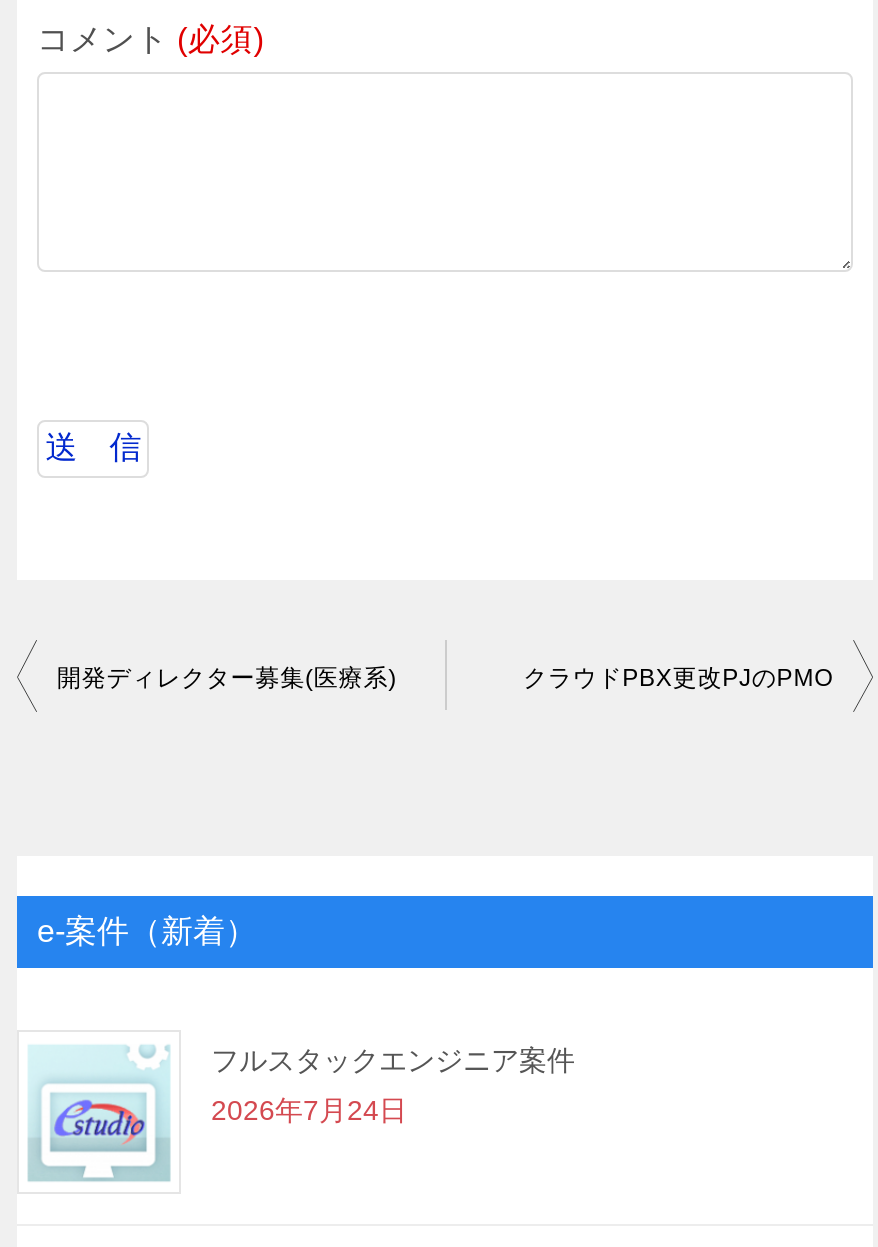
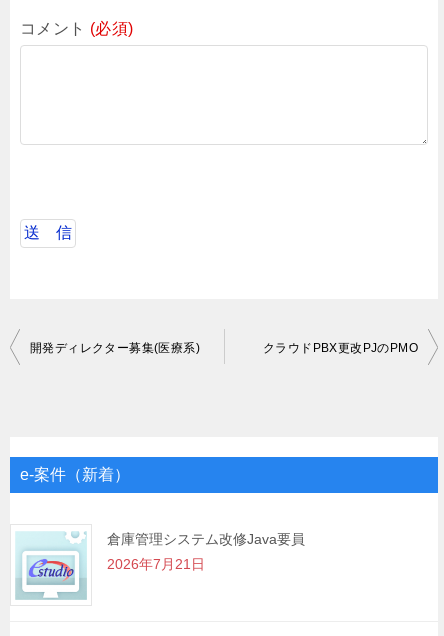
[211,1044,575,1126] フルスタックエンジニア案件 | 2026年7月24日 -> [107,531,305,572] 倉庫管理システム改修Java要員 | 2026年7月21日

